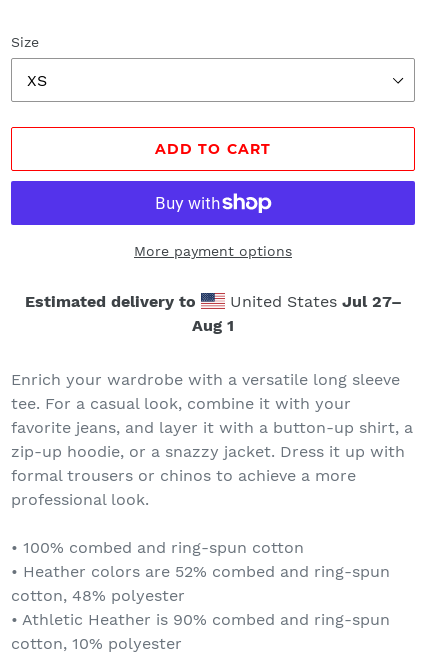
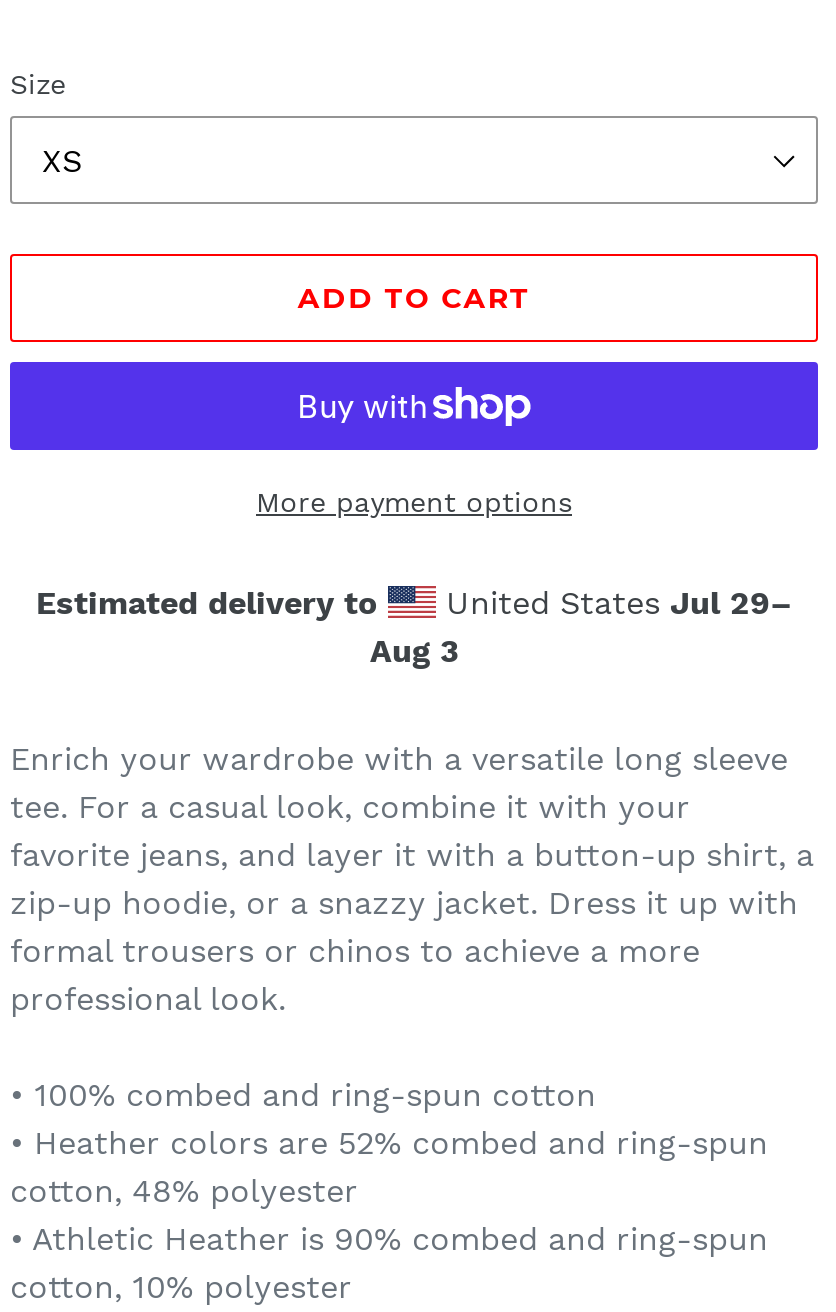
[224,292,401,311] United States Jul 27– -> [436,584,792,622] United States Jul 29–
[192,316,234,335] Aug 1 -> [370,632,458,670] Aug 3

